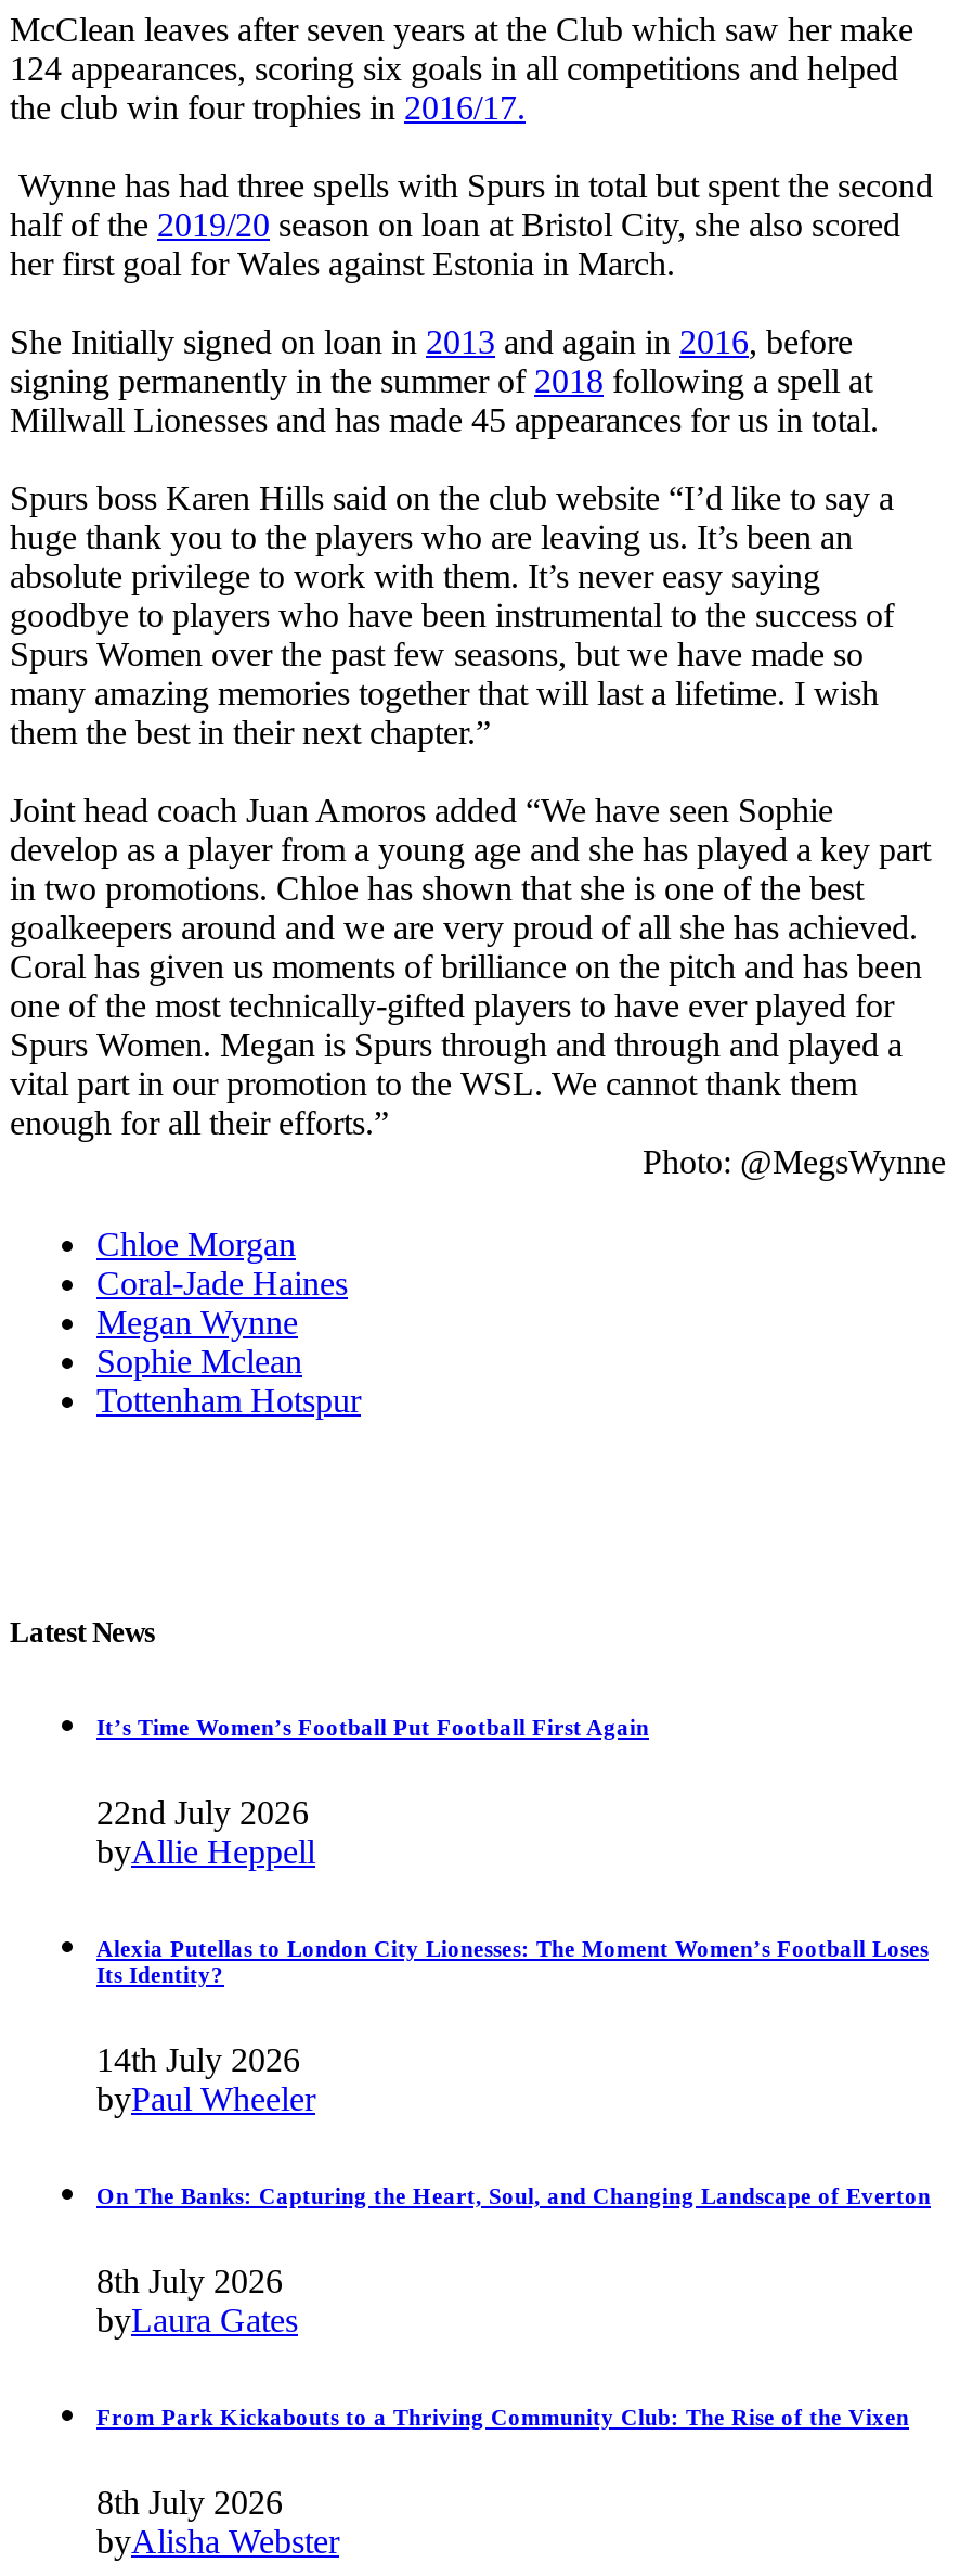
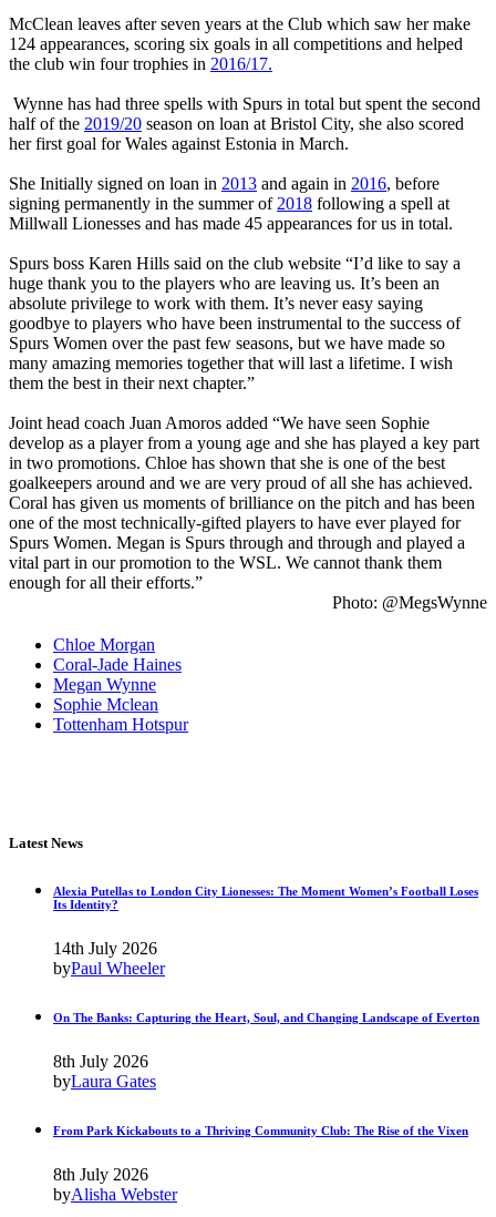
[96,1714,649,1870] It’s Time Women’s Football Put Football First Again | 22nd July 2026 | byAllie Heppell -> none

